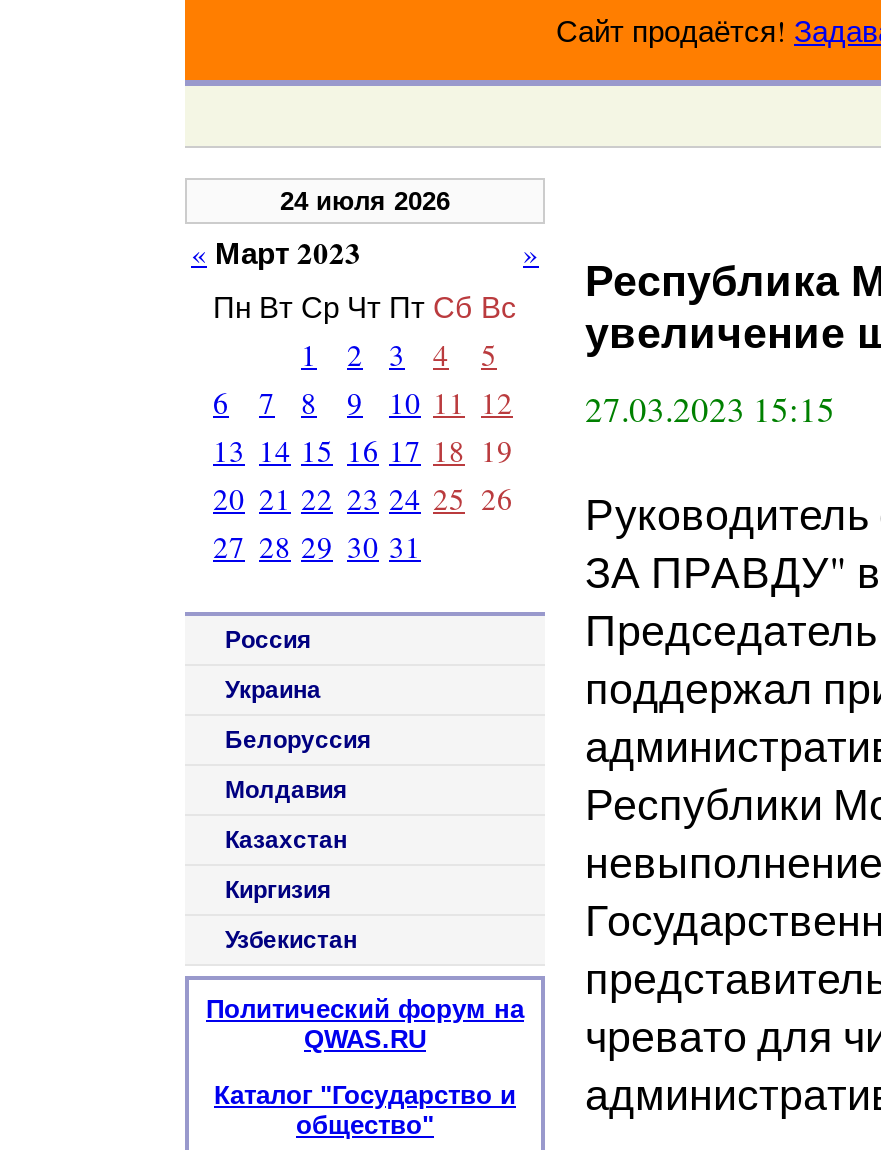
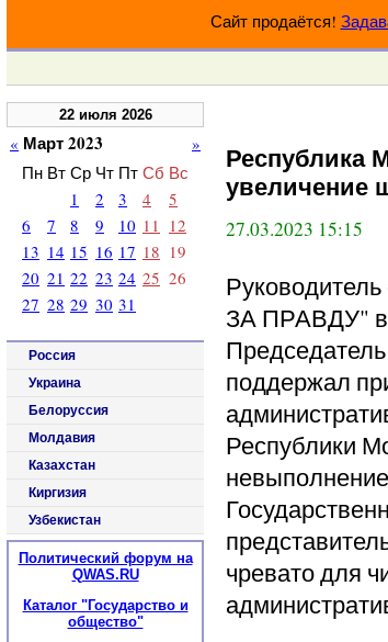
[280,186,450,216] 24 июля 2026 -> [59,107,152,123] 22 июля 2026

